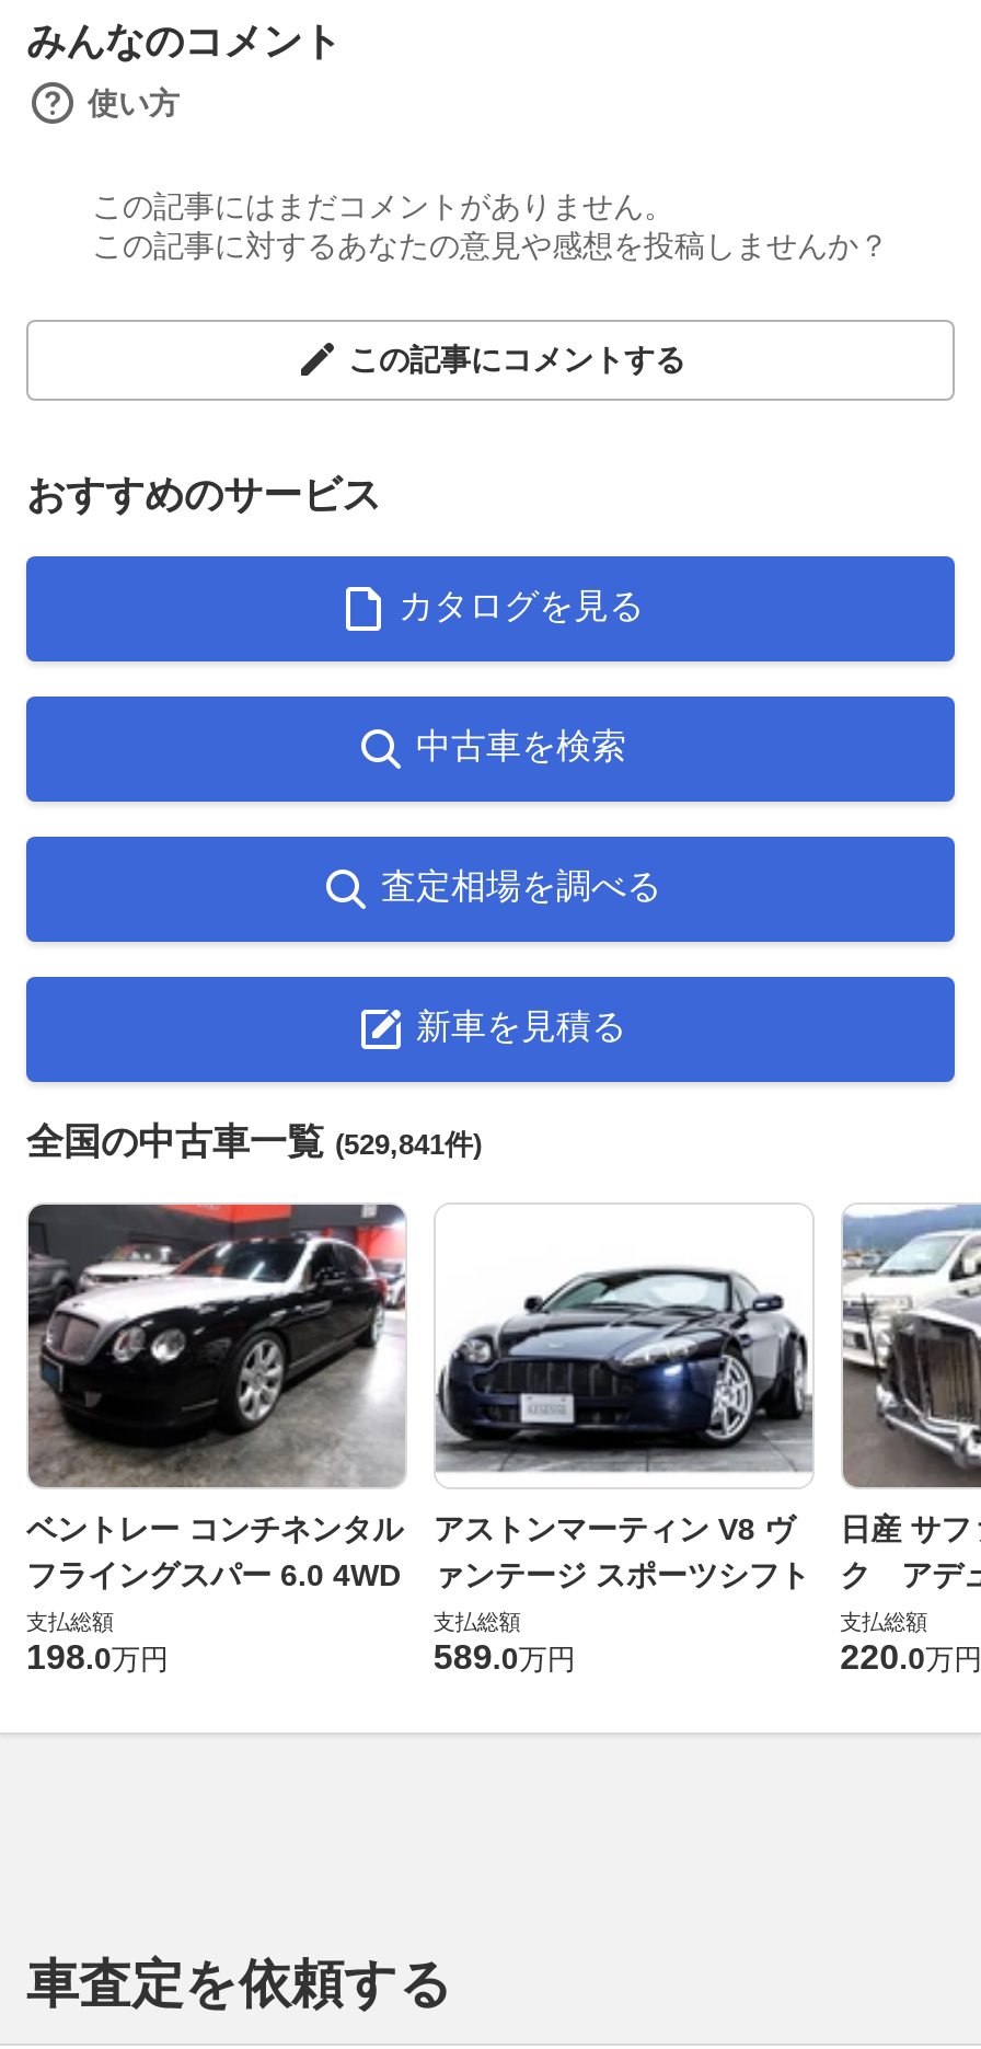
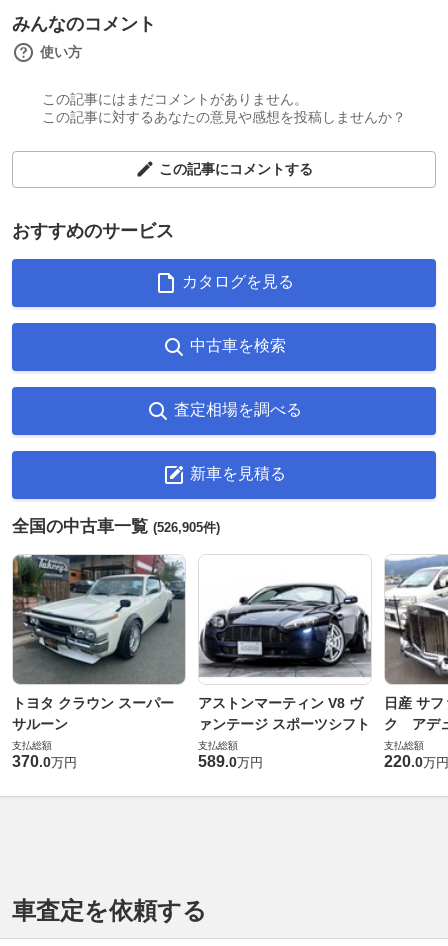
[26,1121,482,1163] 全国の中古車一覧(529,841件) -> [12,517,220,536] 全国の中古車一覧(526,905件)
[26,1202,405,1592] [image] | ベントレー コンチネンタル | フライングスパー 6.0 4WD -> [12,554,186,732] [image] | トヨタ クラウン スーパー | サルーン
[26,1638,169,1676] 198.0万円 -> [12,753,77,770] 370.0万円

